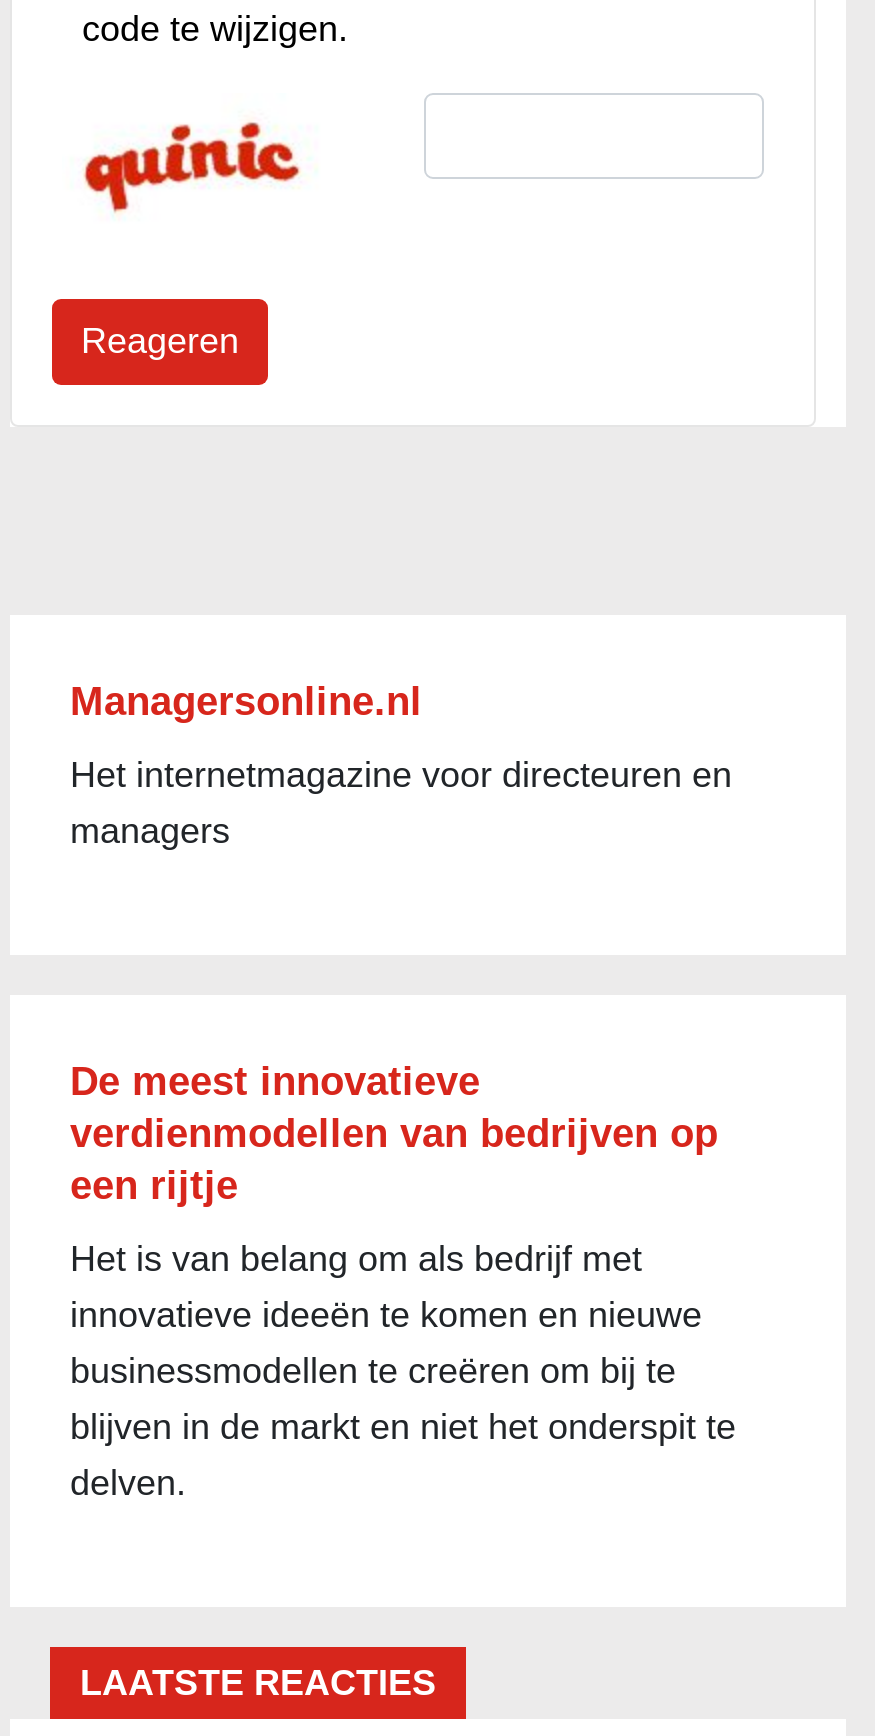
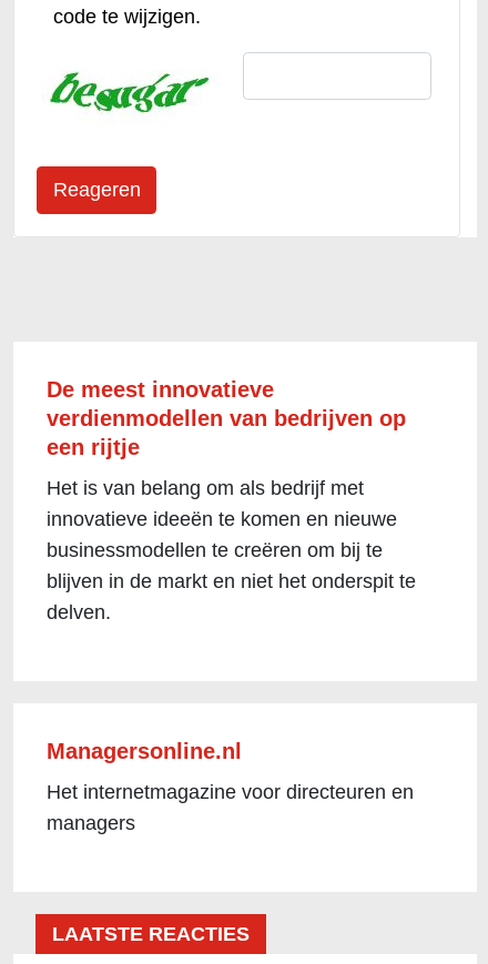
[82,121,302,213] [image] -> [50,72,210,113] [image]
moved [70,678,732,850] -> [47,738,414,834]: Managersonline.nl | Het internetmagazine voor directeuren en | managers
moved [70,1058,736,1502] -> [47,377,416,623]: De meest innovatieve | verdienmodellen van bedrijven op | een rijtje | Het is van belang om als bedrijf met | innovatieve ideeën te komen en nieuwe | businessmodellen te creëren om bij te | blijven in de markt en niet het onderspit te | delven.

